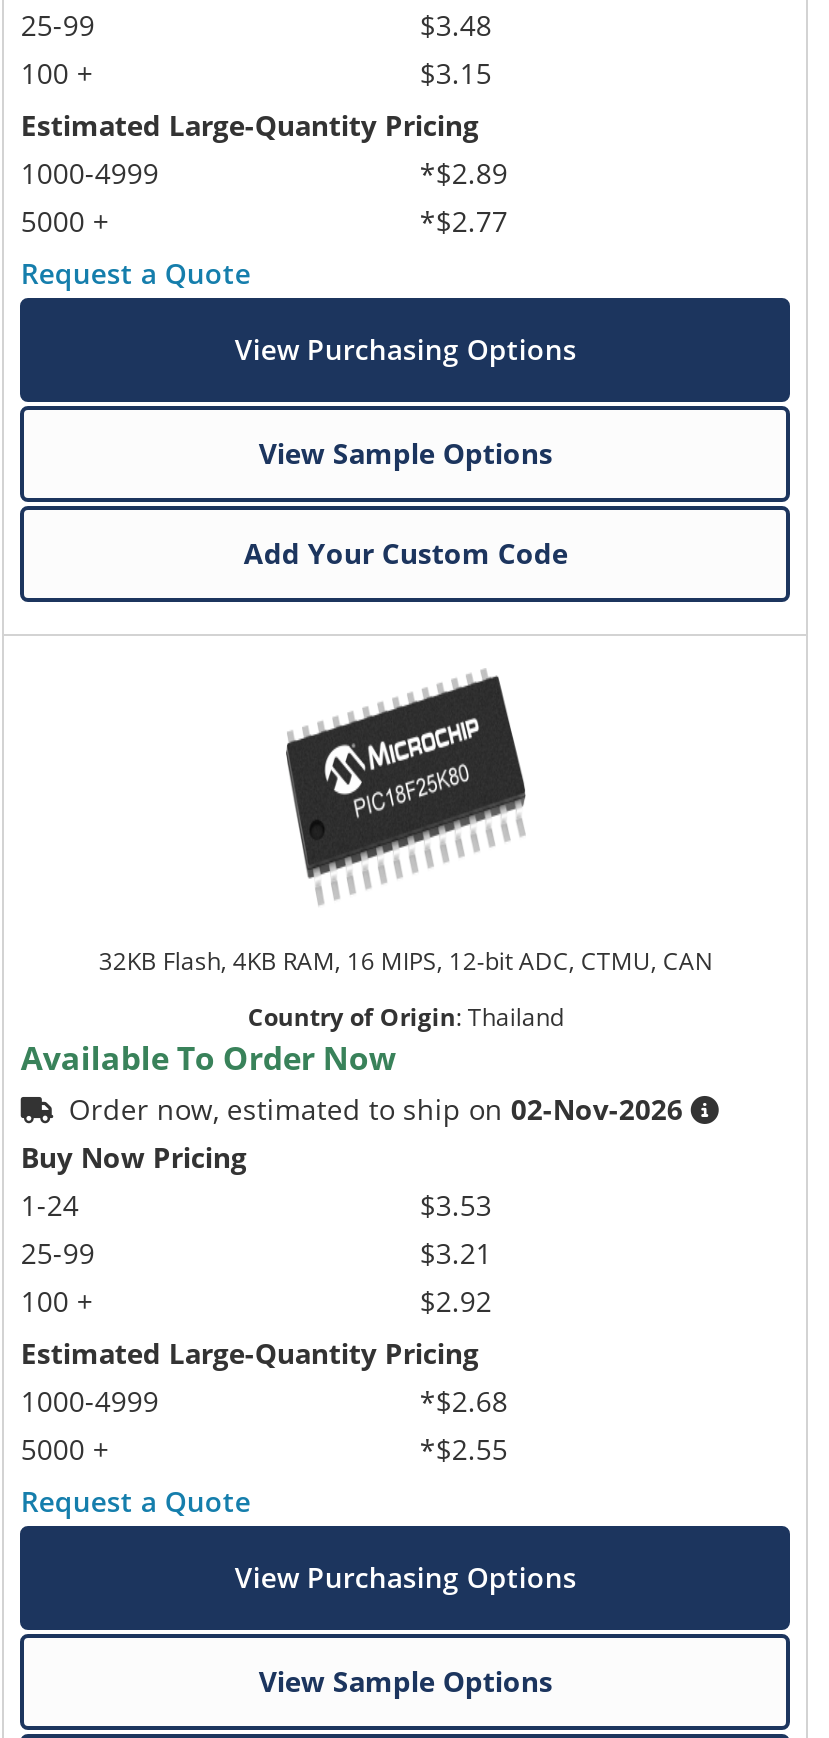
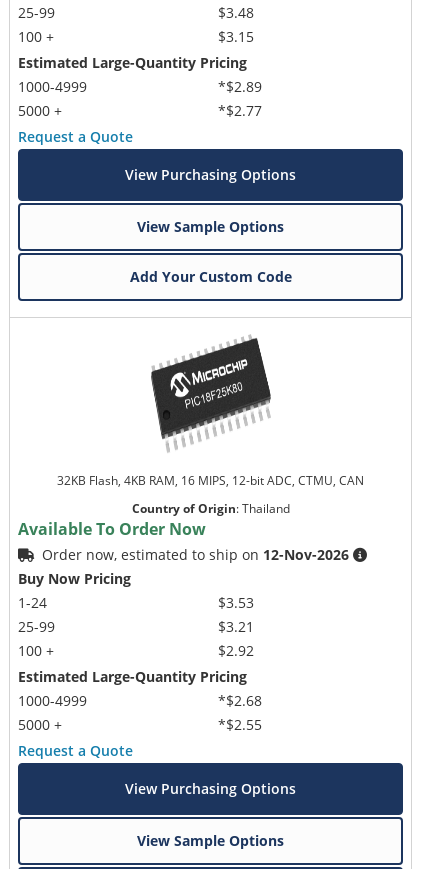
[69,1089,683,1127] Order now, estimated to ship on 02-Nov-2026 -> [42,545,349,564] Order now, estimated to ship on 12-Nov-2026

